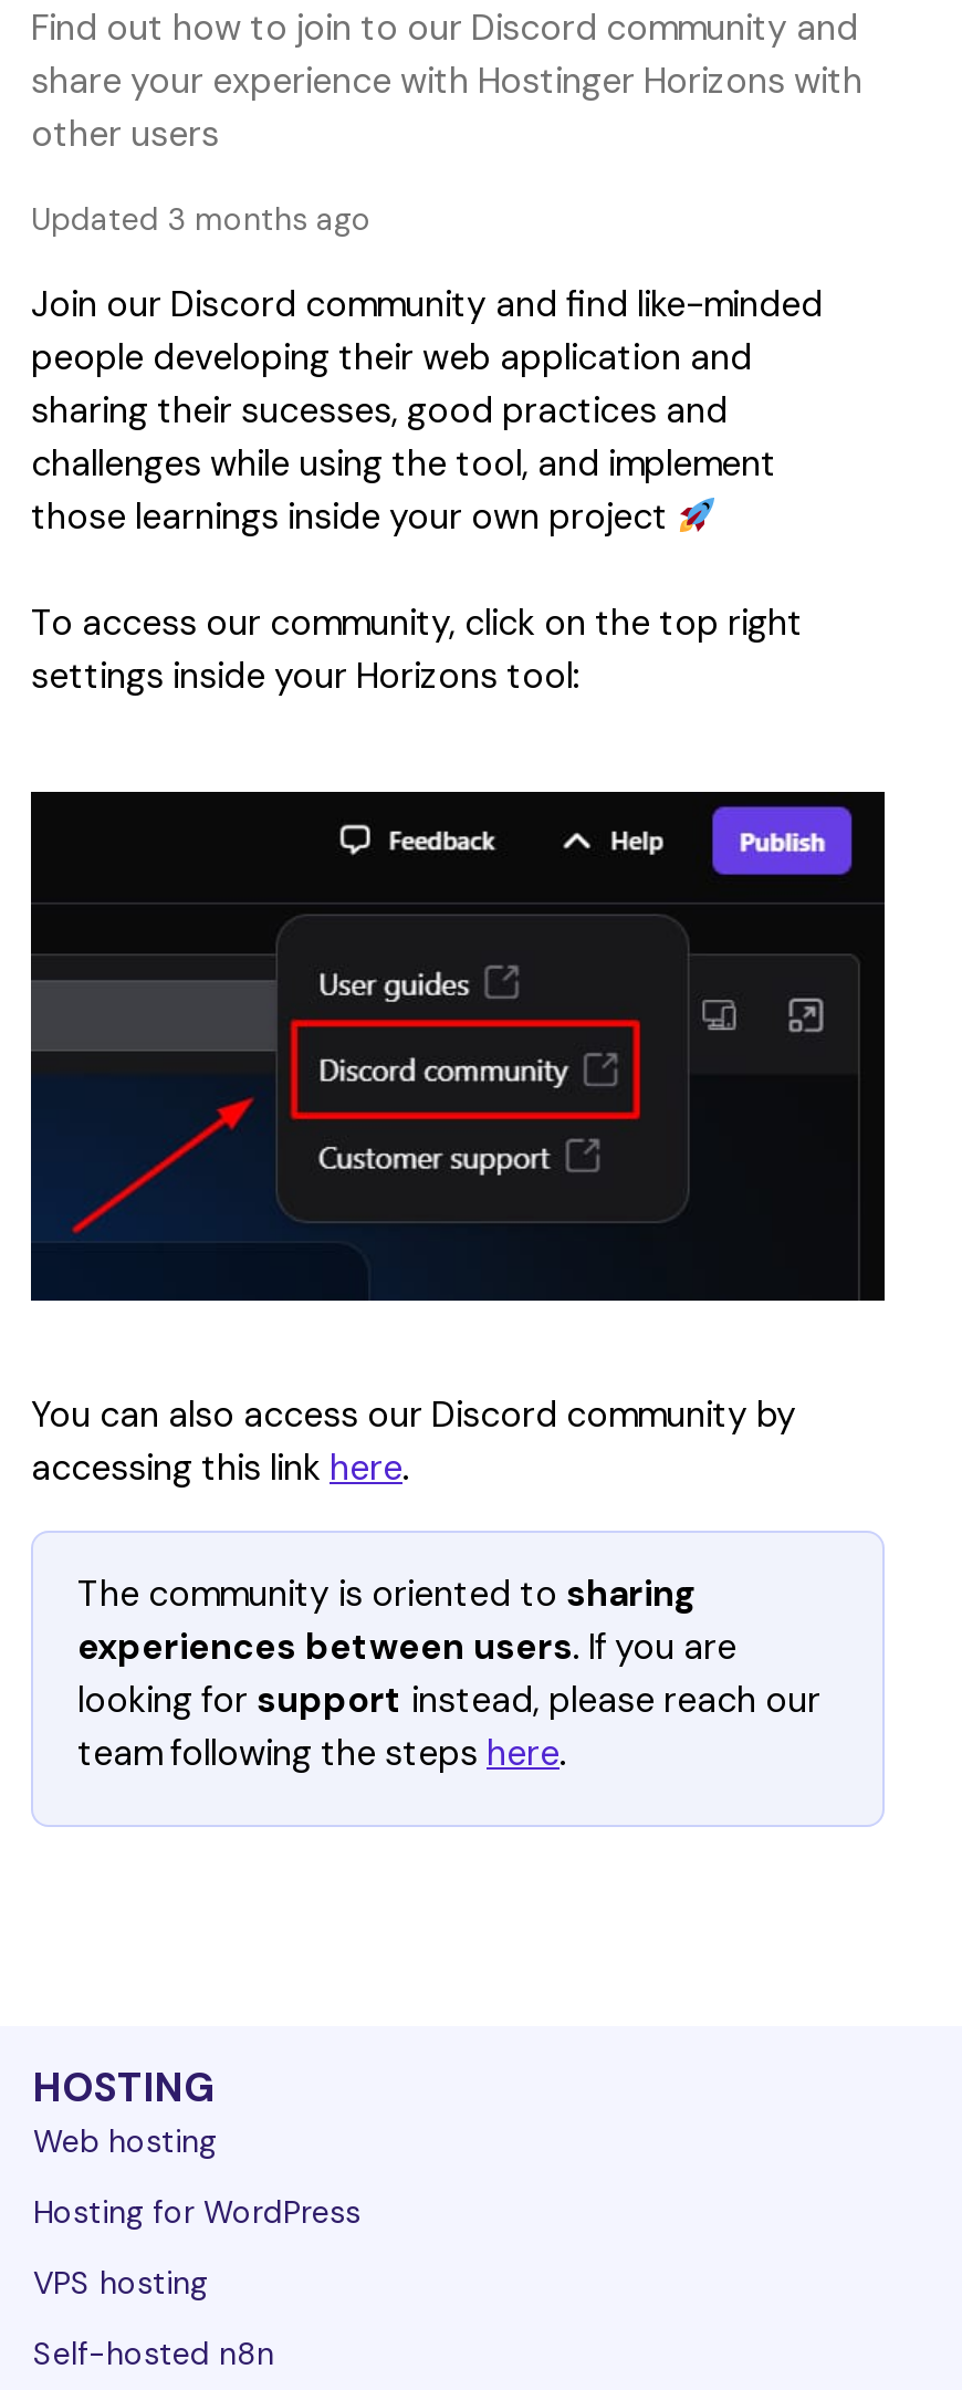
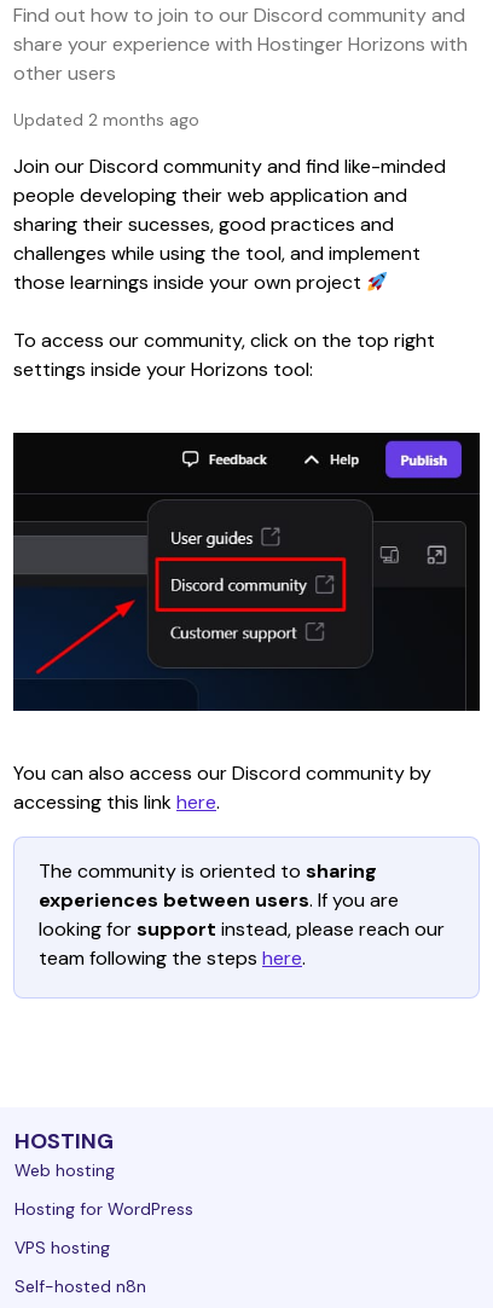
[31,199,372,239] Updated 3 months ago -> [13,109,199,131] Updated 2 months ago

